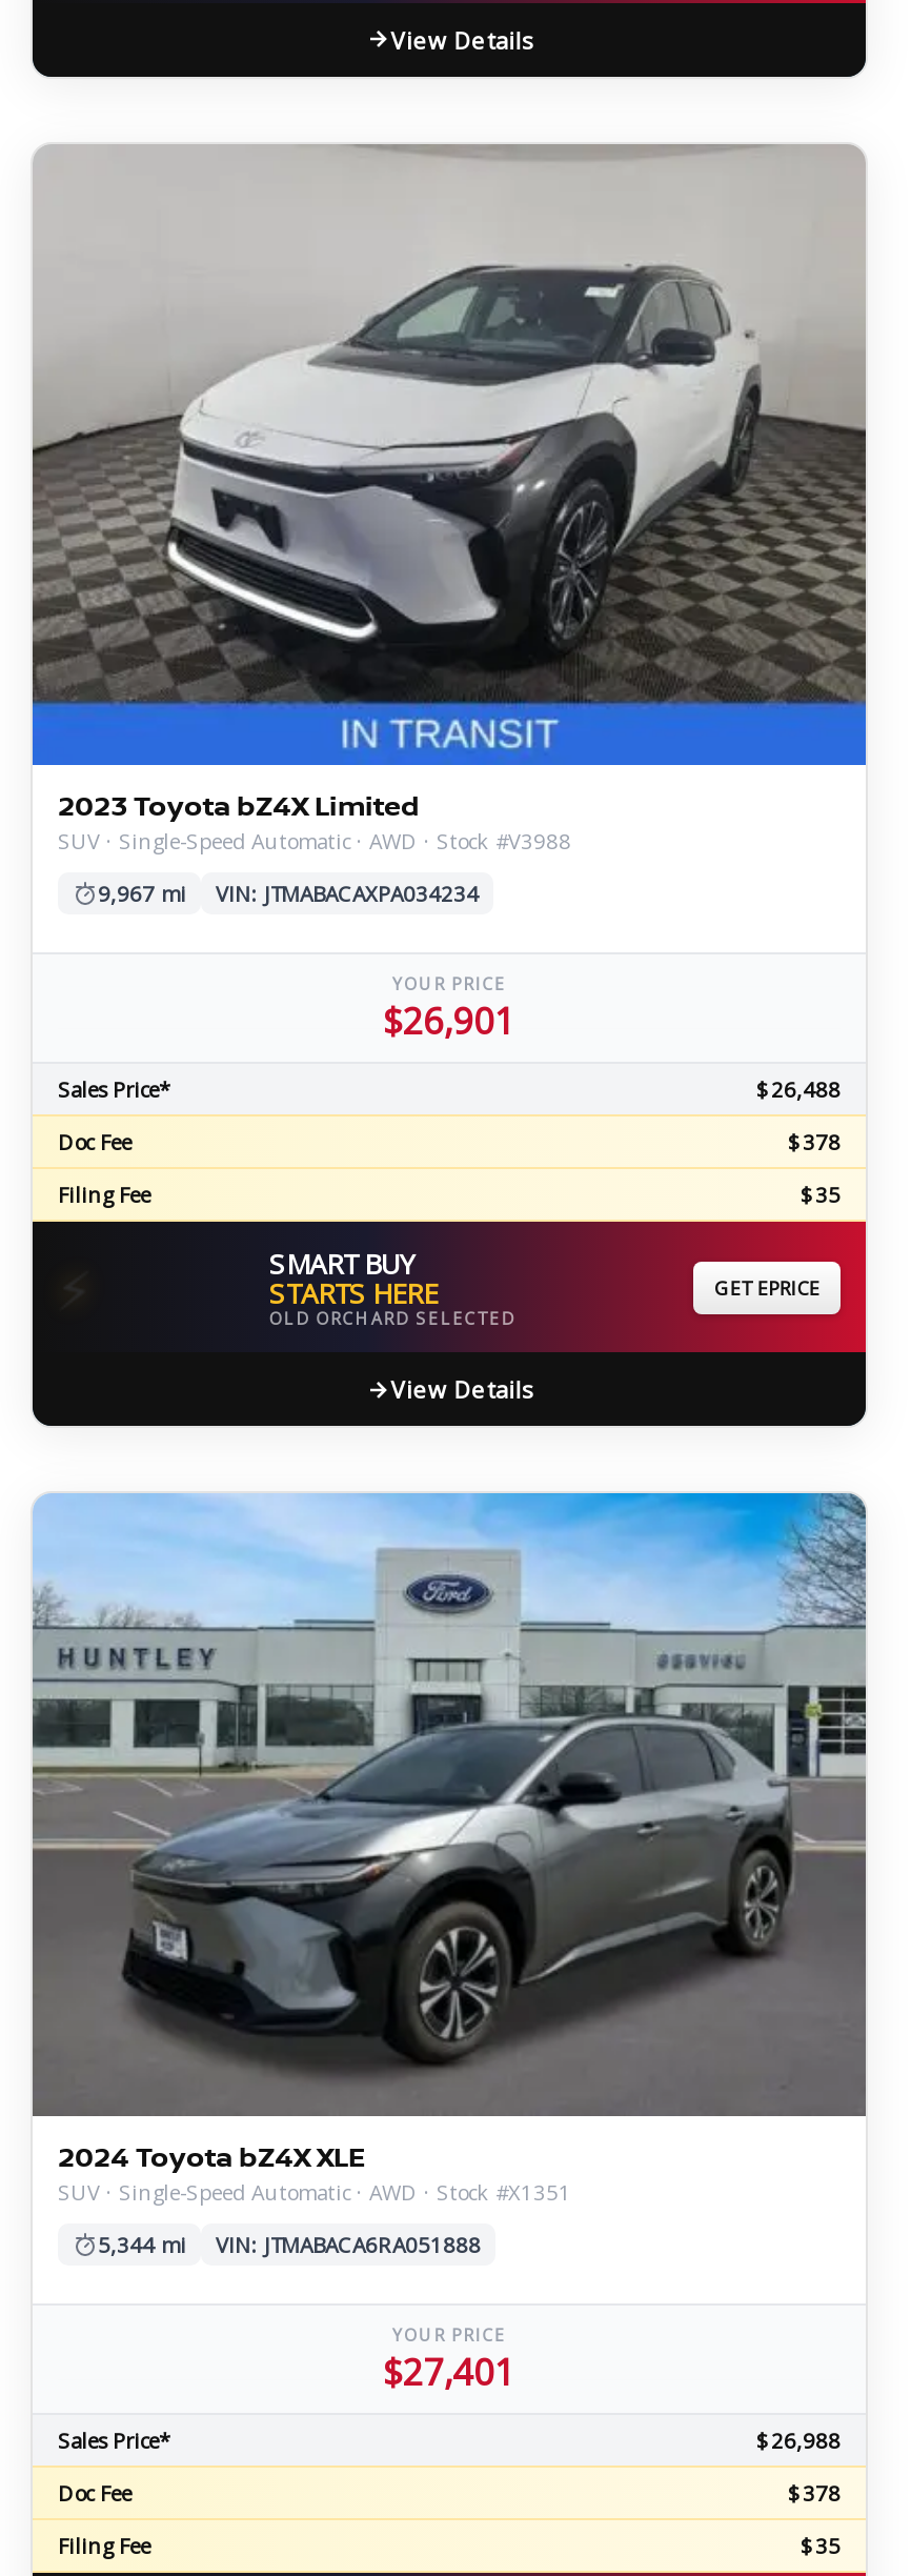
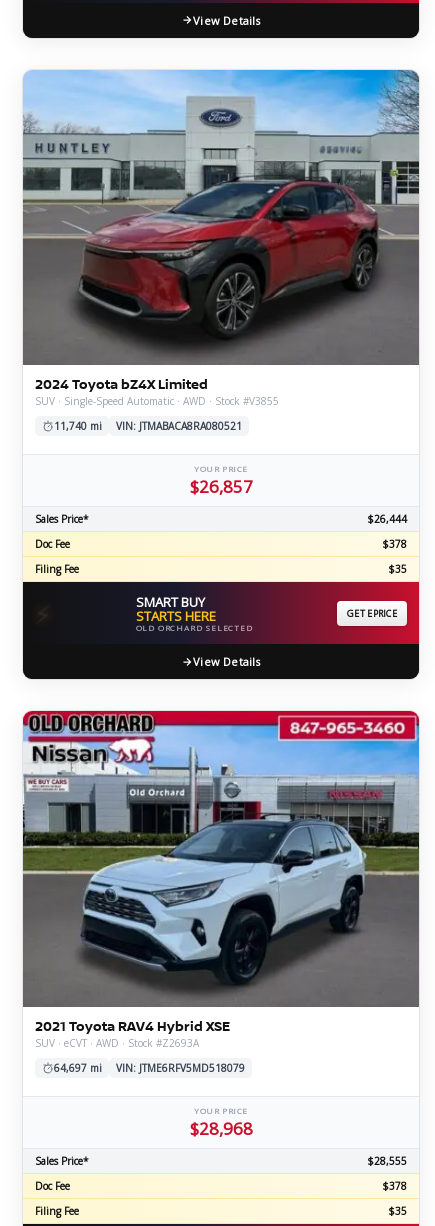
[31,142,868,825] [image] | 2023 Toyota bZ4X Limited -> [22,69,420,393] [image] | 2024 Toyota bZ4X Limited
[58,827,571,856] SUV · Single-Speed Automatic · AWD · Stock #V3988 -> [35,394,279,408] SUV · Single-Speed Automatic · AWD · Stock #V3855
[98,879,186,909] 9,967 mi -> [54,419,102,433] 11,740 mi
[216,879,479,909] VIN: JTMABACAXPA034234 -> [116,419,242,433] VIN: JTMABACA8RA080521
[383,997,515,1046] $26,901 -> [189,475,252,498] $26,857
[756,1075,841,1104] $26,488 -> [367,512,407,526] $26,444
[33,1491,868,2206] [image] | 2024 Toyota bZ4X XLE | SUV · Single-Speed Automatic · AWD · Stock #X1351 -> [22,710,420,1050] [image] | 2021 Toyota RAV4 Hybrid XSE | SUV · eCVT · AWD · Stock #Z2693A
[98,2230,481,2259] 5,344 mi | VIN: JTMABACA6RA051888 -> [54,1061,245,1075] 64,697 mi | VIN: JTME6RFV5MD518079
[383,2347,515,2396] $27,401 -> [189,1117,252,1140] $28,968
[756,2425,841,2455] $26,988 -> [367,1154,407,1168] $28,555

